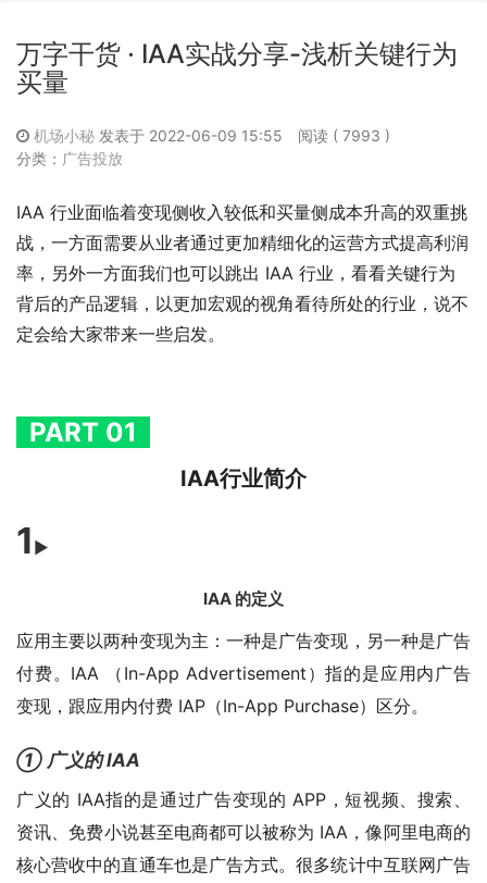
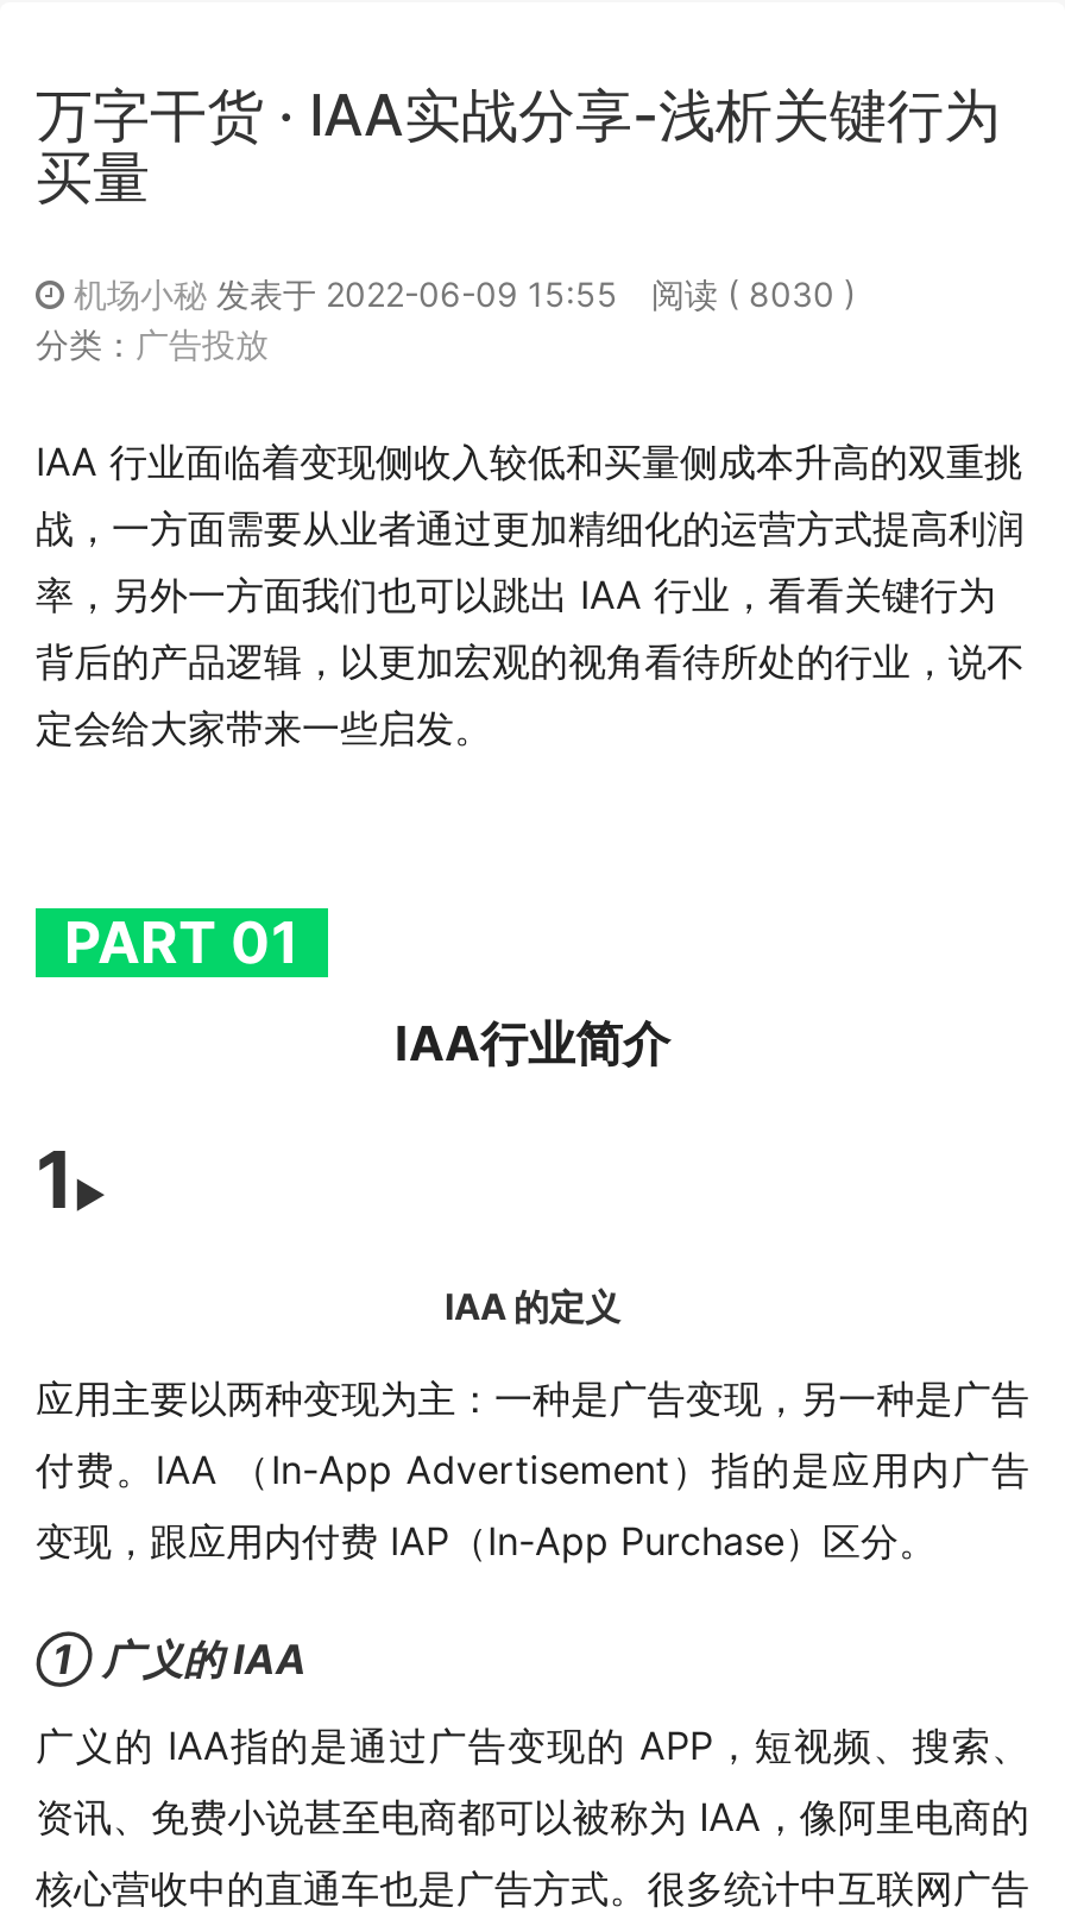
[34,126,390,145] 机场小秘发表于 2022-06-09 15:55 阅读 ( 7993 ) -> [74,273,856,314] 机场小秘发表于 2022-06-09 15:55 阅读 ( 8030 )

